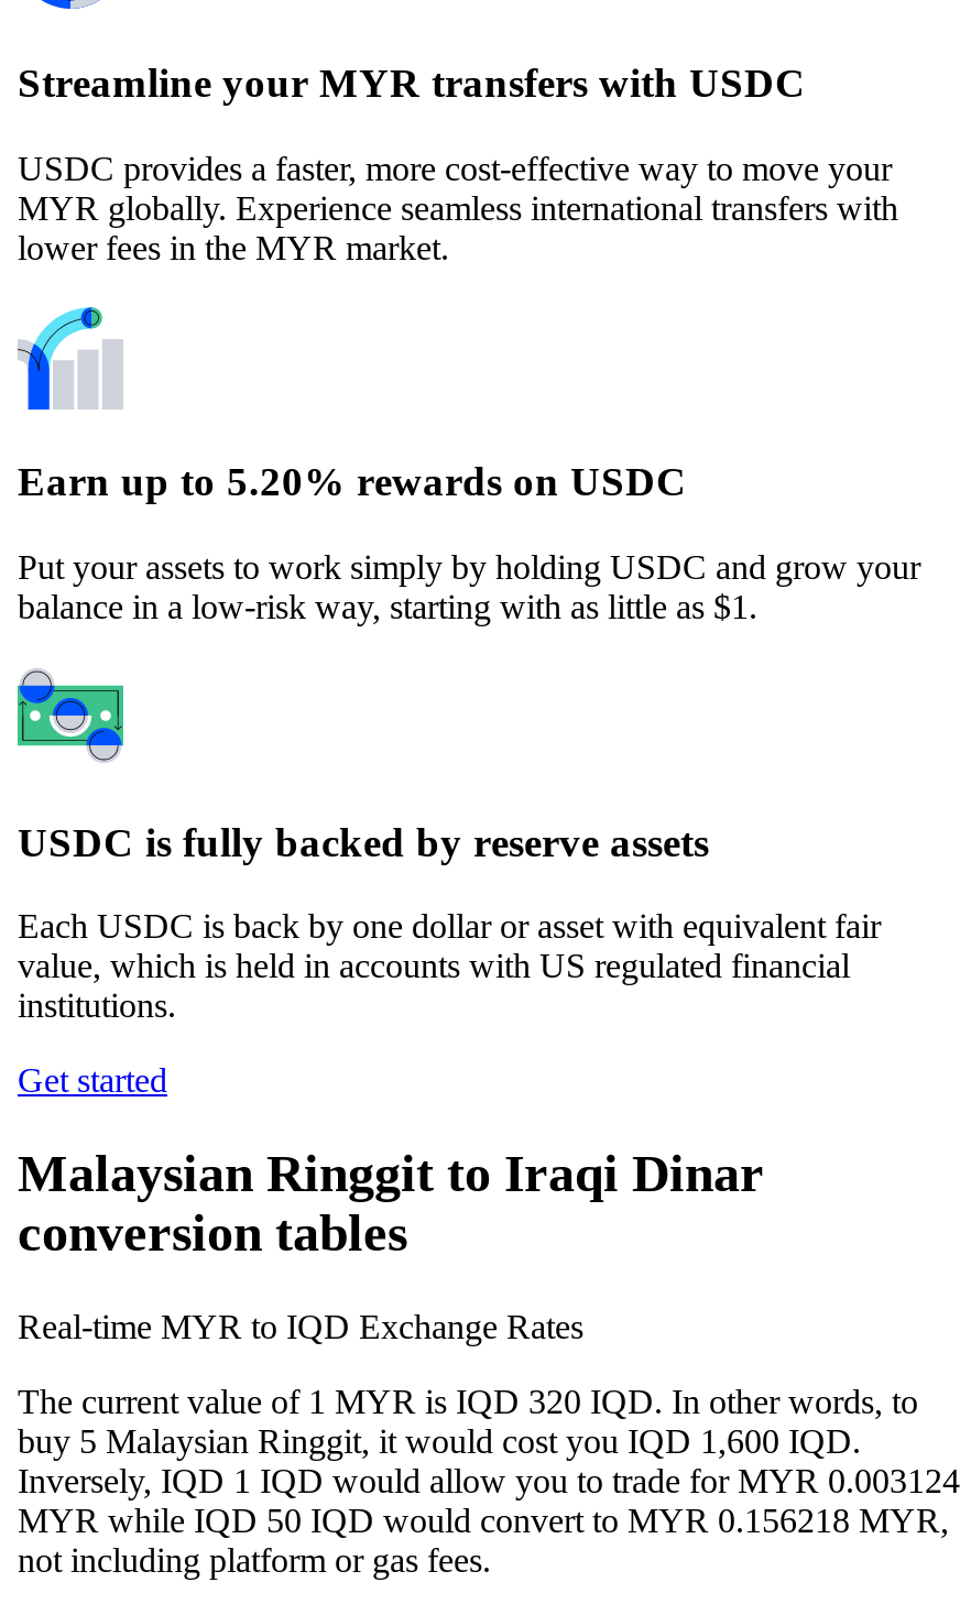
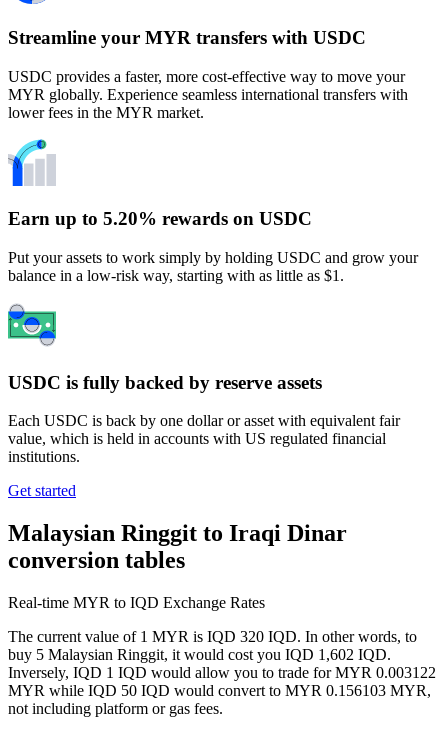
[18,1423,861,1460] buy 5 Malaysian Ringgit, it would cost you IQD 1,600 IQD. -> [8,646,391,663] buy 5 Malaysian Ringgit, it would cost you IQD 1,602 IQD.
[18,1462,960,1500] Inversely, IQD 1 IQD would allow you to trade for MYR 0.003124 -> [8,664,436,681] Inversely, IQD 1 IQD would allow you to trade for MYR 0.003122
[18,1502,949,1539] MYR while IQD 50 IQD would convert to MYR 0.156218 MYR, -> [8,682,431,699] MYR while IQD 50 IQD would convert to MYR 0.156103 MYR,

